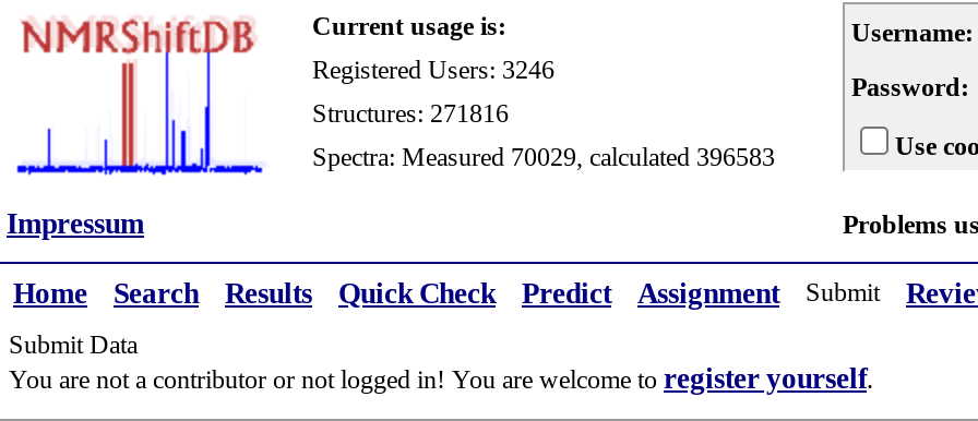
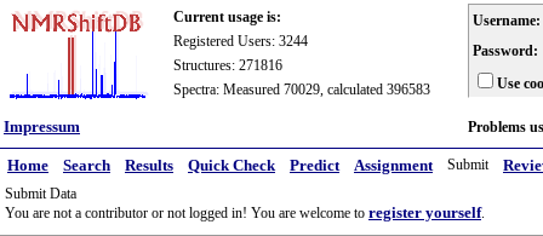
[312,55,554,85] Registered Users: 3246 -> [173,33,308,50] Registered Users: 3244

